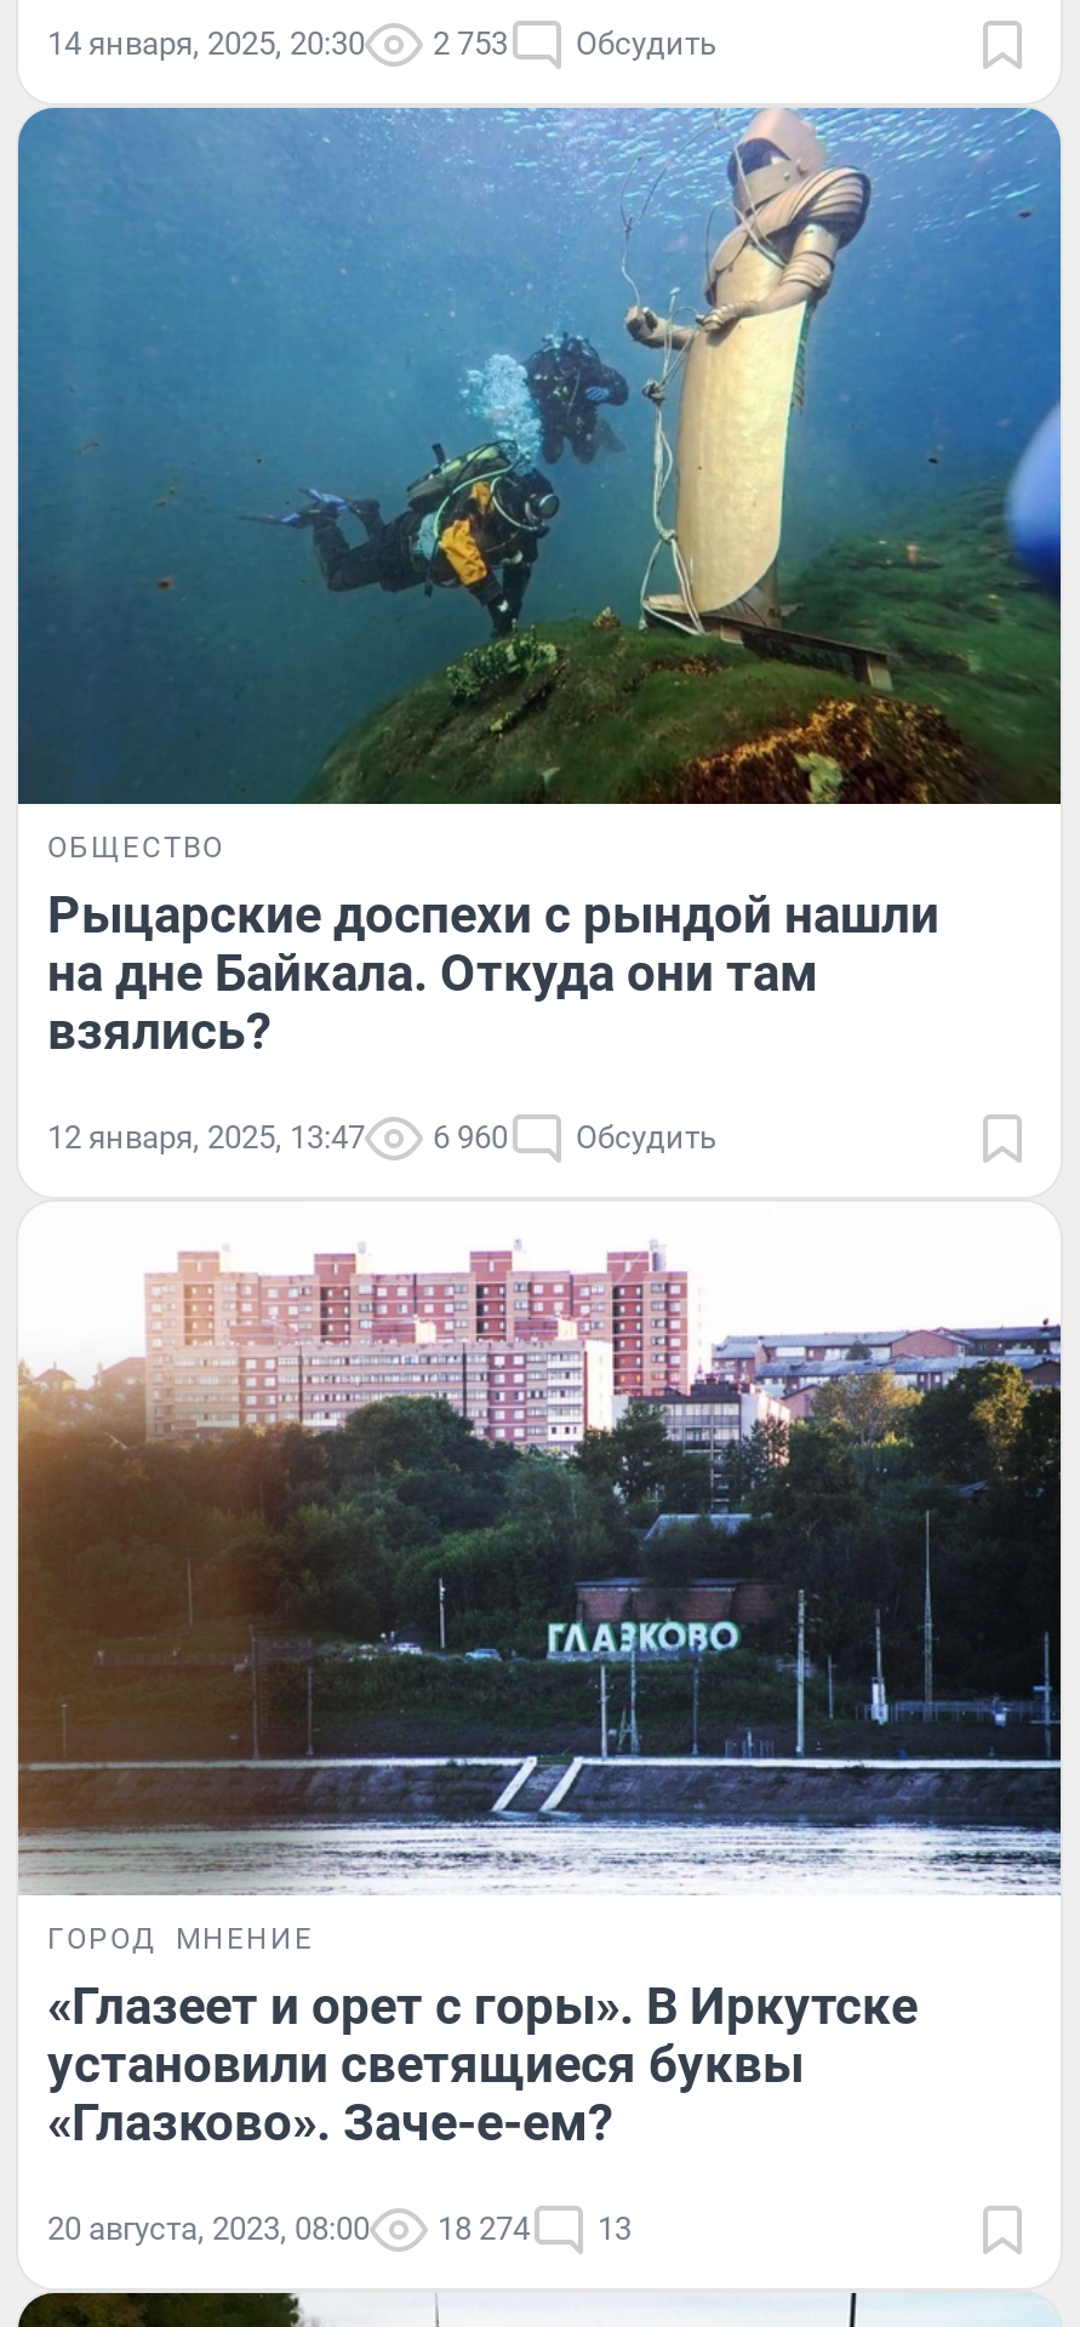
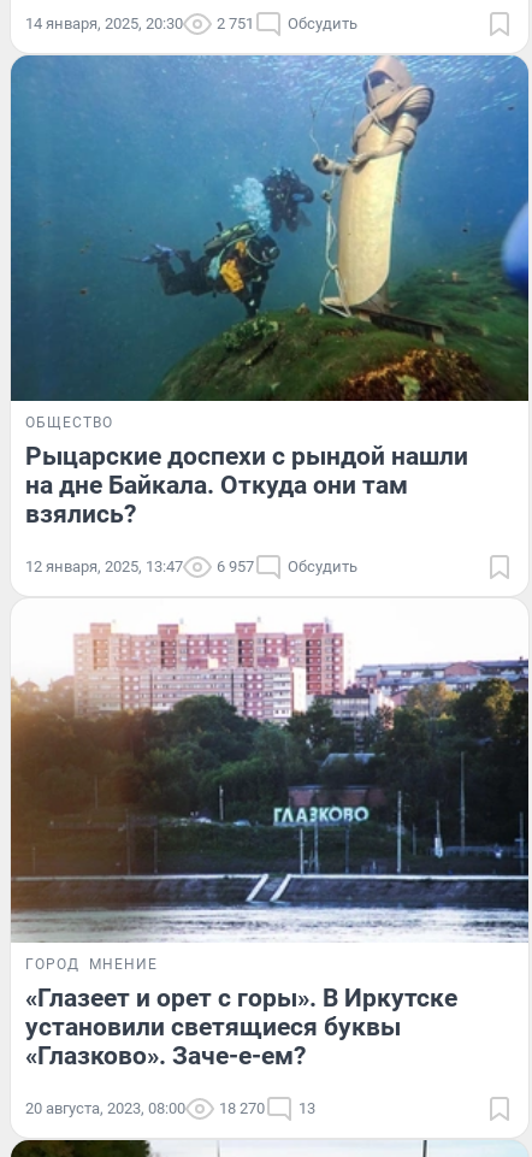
[47,25,716,62] 14 января, 2025, 20:30 2 753 Обсудить -> [25,14,357,33] 14 января, 2025, 20:30 2 751 Обсудить
[47,1118,716,1155] 12 января, 2025, 13:47 6 960 Обсудить -> [25,557,357,575] 12 января, 2025, 13:47 6 957 Обсудить
[47,2211,632,2248] 20 августа, 2023, 08:00 18 274 13 -> [25,1100,315,1118] 20 августа, 2023, 08:00 18 270 13

